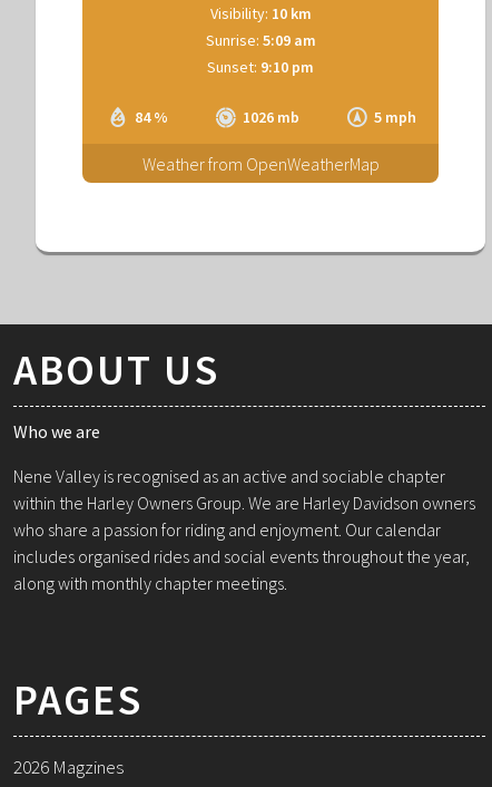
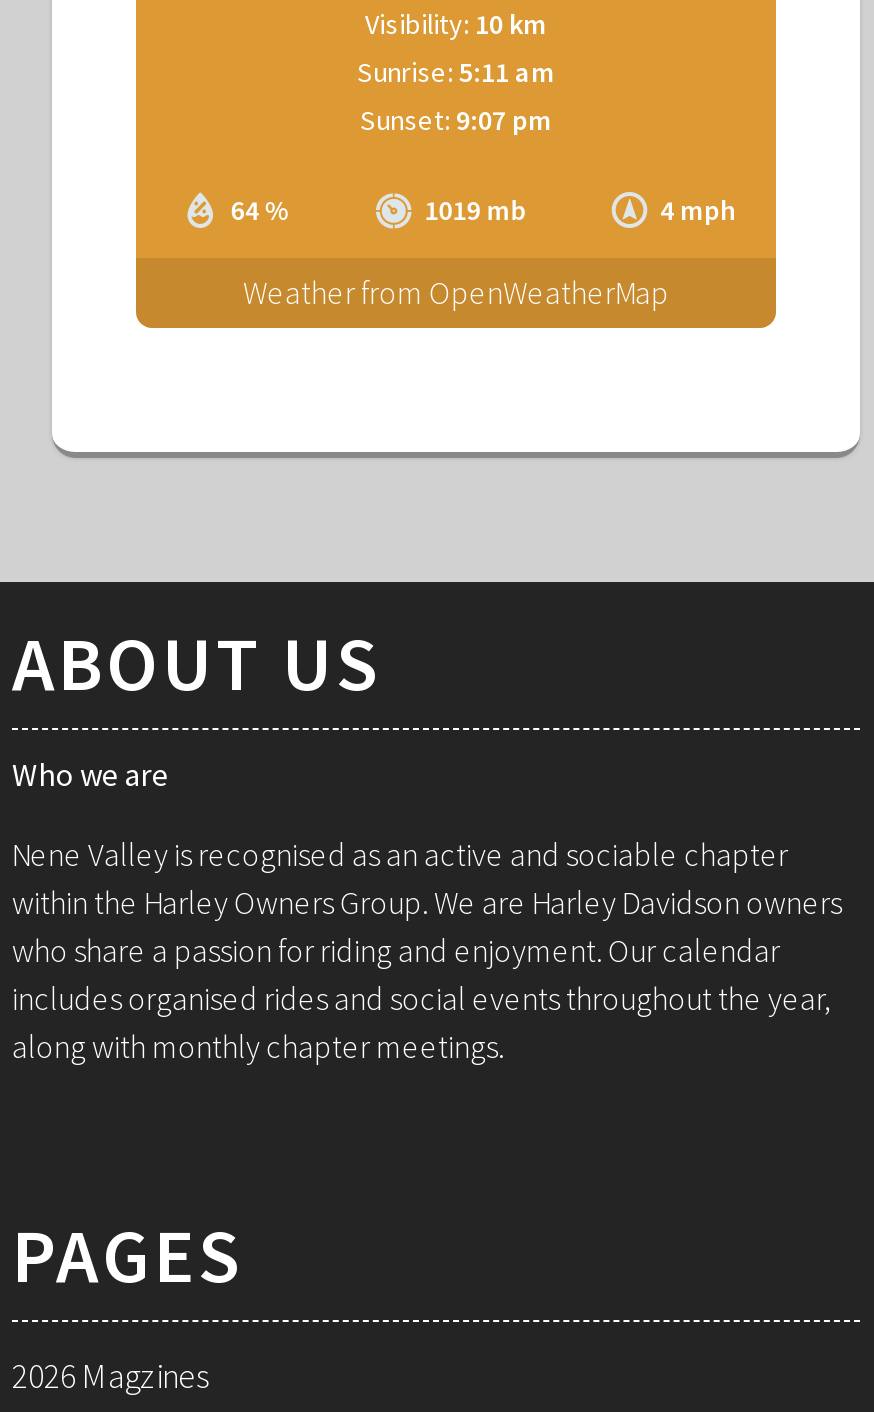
[205,30,316,50] Sunrise: 5:09 am -> [357,54,555,90] Sunrise: 5:11 am
[207,57,314,77] Sunset: 9:10 pm -> [360,102,552,138] Sunset: 9:07 pm
[135,107,169,127] 84 % -> [231,192,291,228] 64 %
[243,107,300,127] 1026 mb -> [424,192,526,228] 1019 mb
[374,107,416,127] 5 mph -> [660,192,736,228] 4 mph

